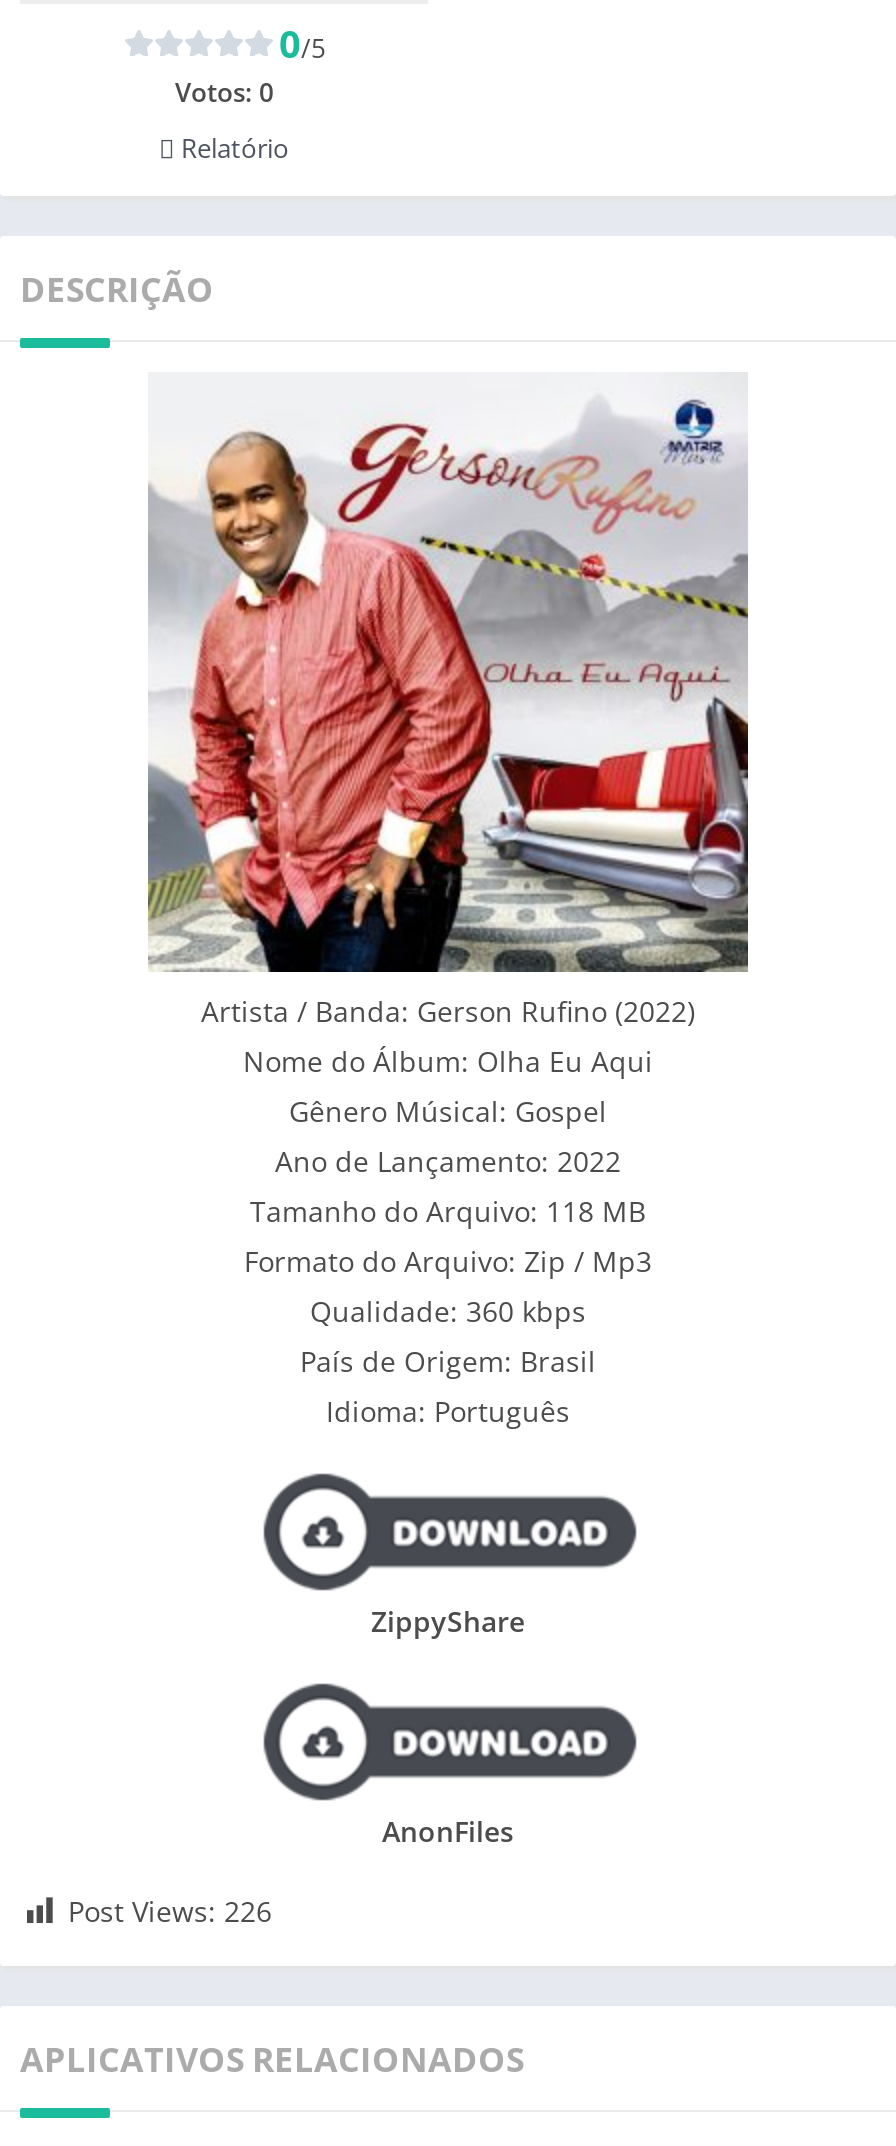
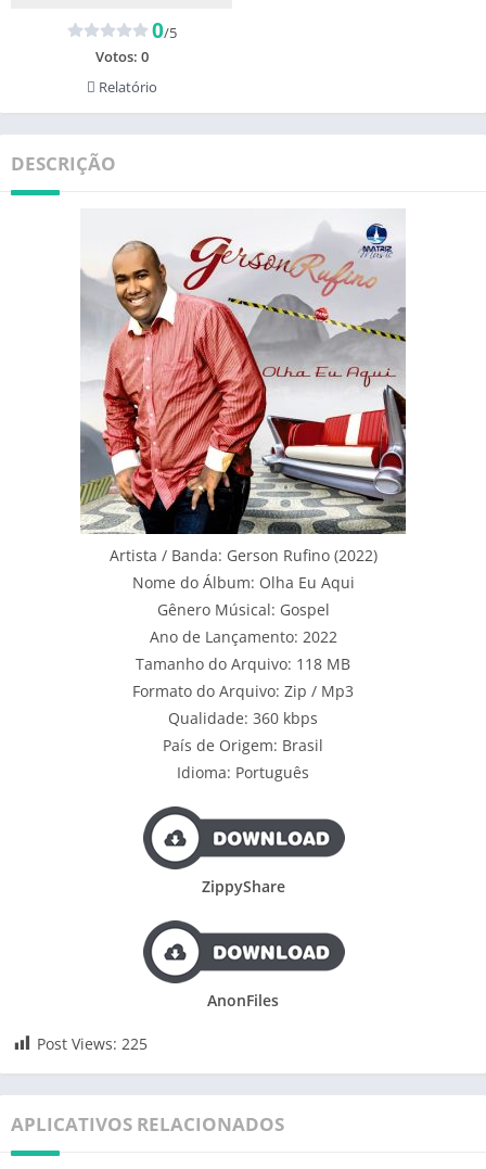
[68,1891,272,1929] Post Views: 226 -> [37,1033,148,1053] Post Views: 225

